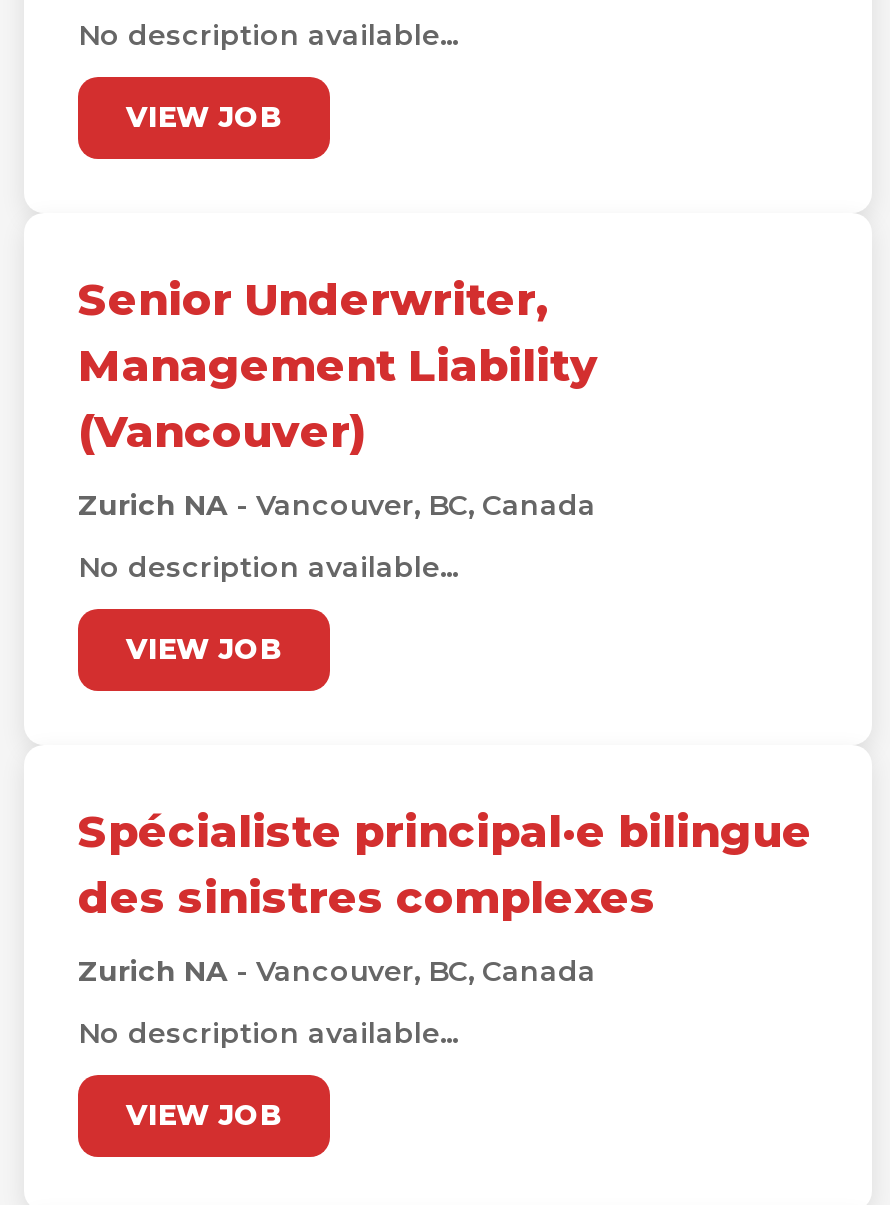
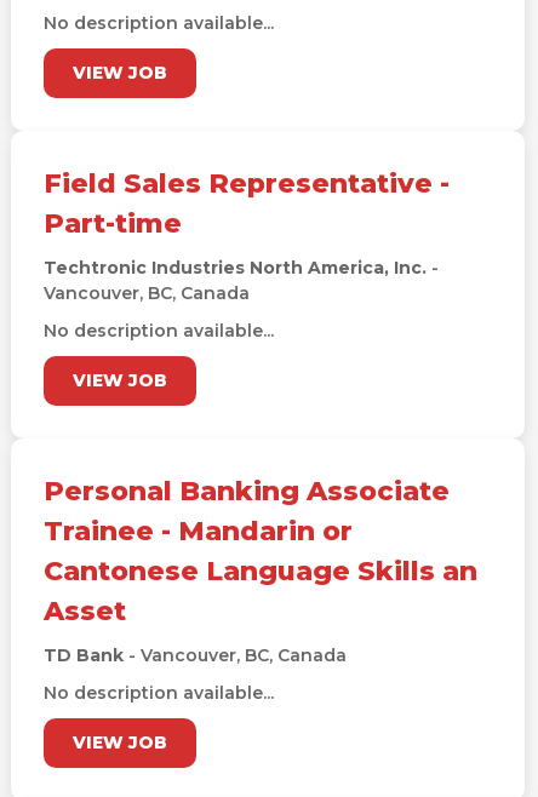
[78,273,598,459] Senior Underwriter, | Management Liability | (Vancouver) -> [44,167,450,240] Field Sales Representative - | Part-time
[78,487,596,523] Zurich NA - Vancouver, BC, Canada -> [44,257,439,304] Techtronic Industries North America, Inc. - | Vancouver, BC, Canada
[78,805,812,925] Spécialiste principal·e bilingue | des sinistres complexes -> [44,475,477,627] Personal Banking Associate | Trainee - Mandarin or | Cantonese Language Skills an | Asset
[78,953,596,989] Zurich NA - Vancouver, BC, Canada -> [44,644,347,666] TD Bank - Vancouver, BC, Canada

